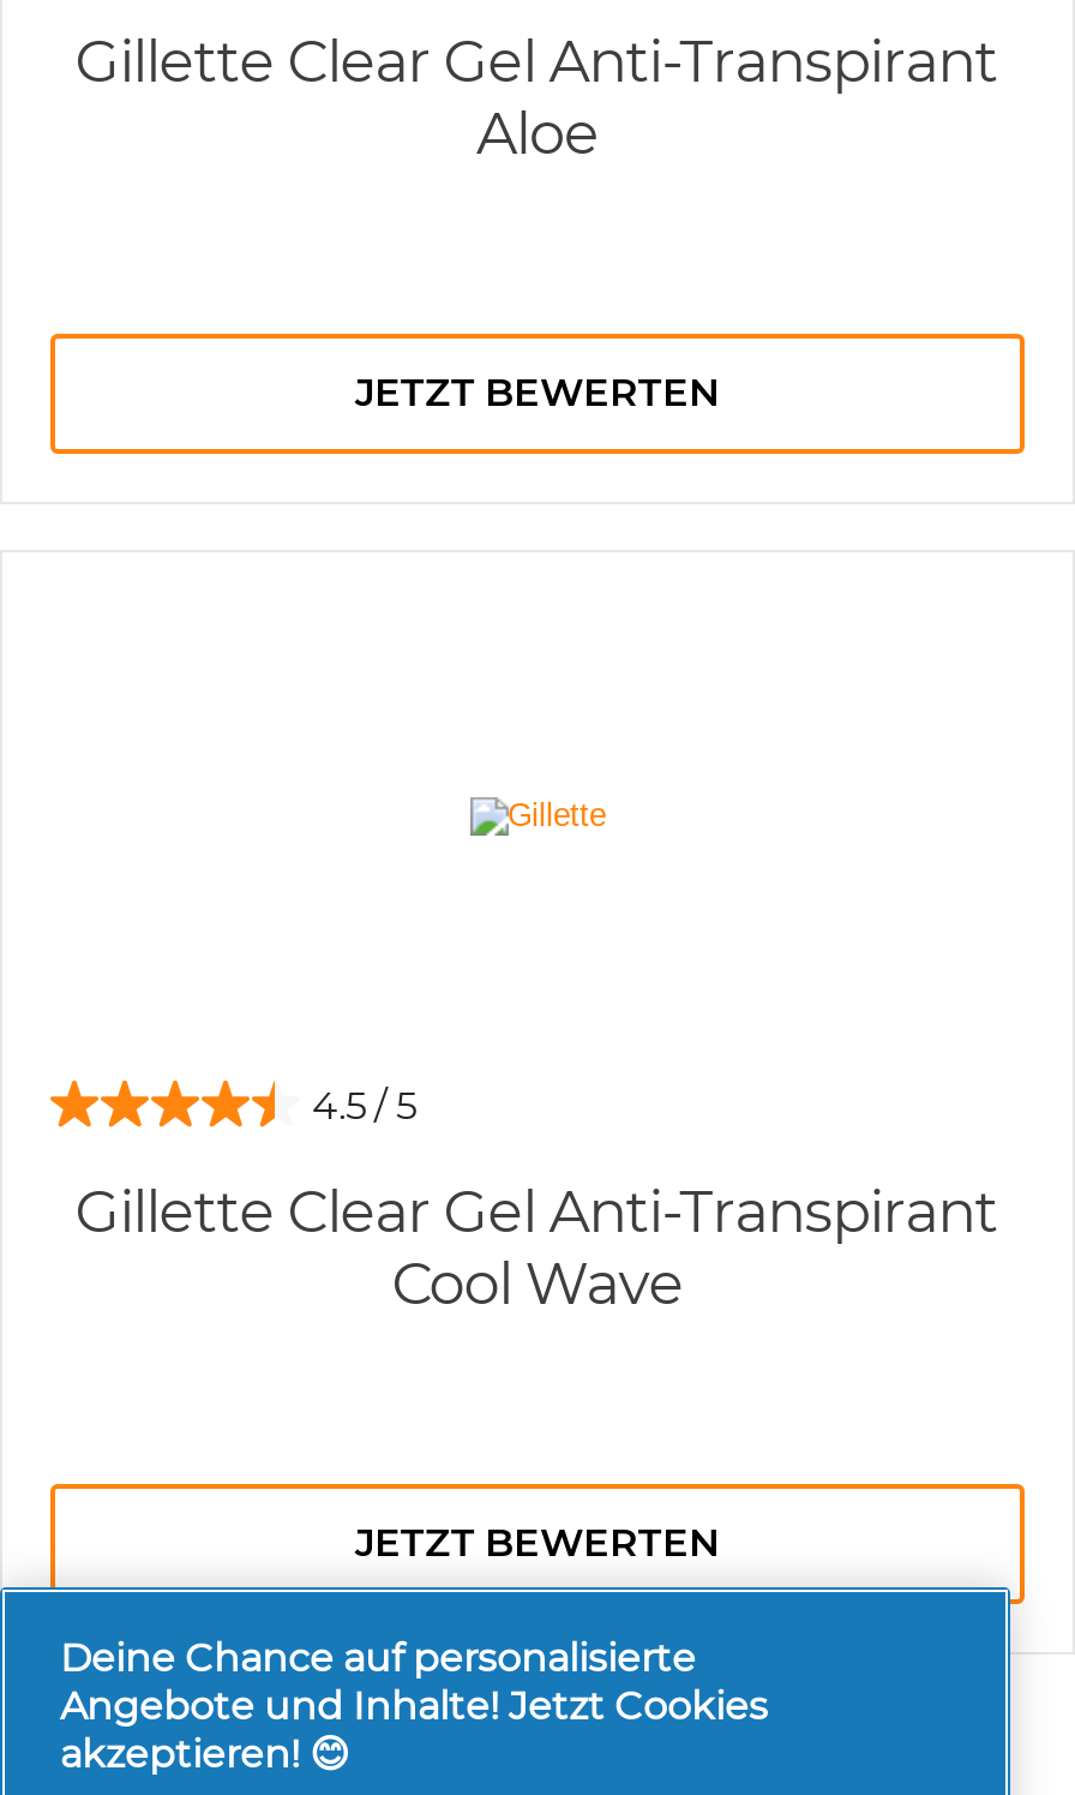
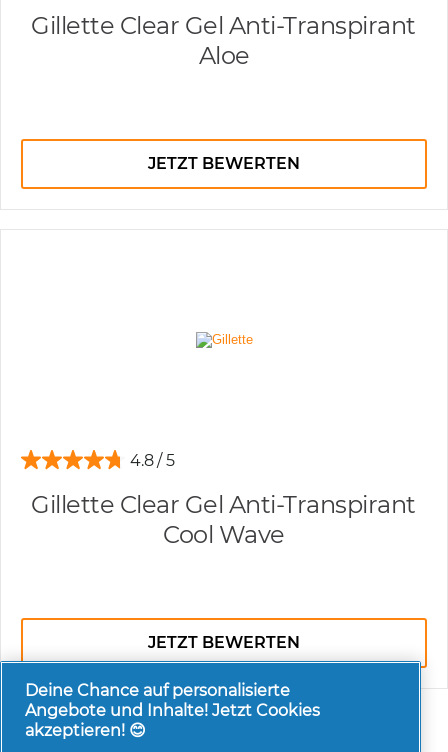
[312,1082,367,1127] 4.5 -> [130,450,154,469] 4.8

